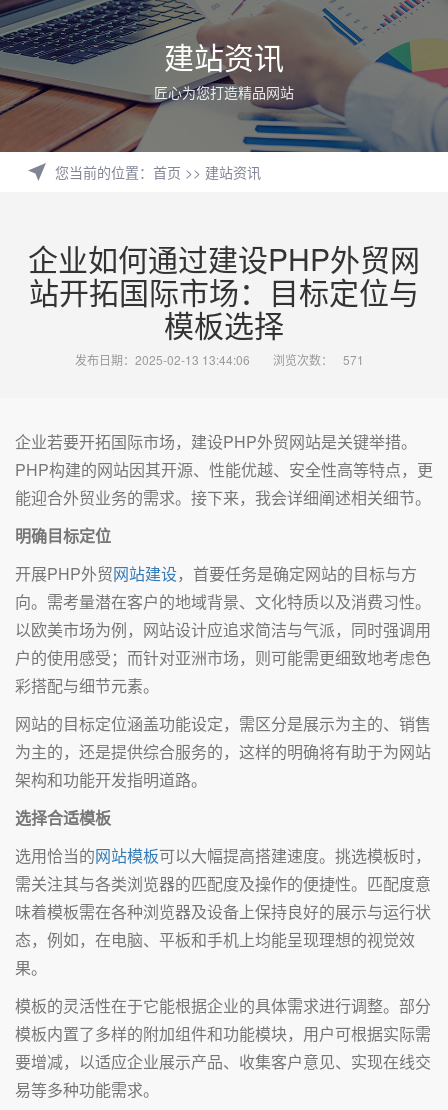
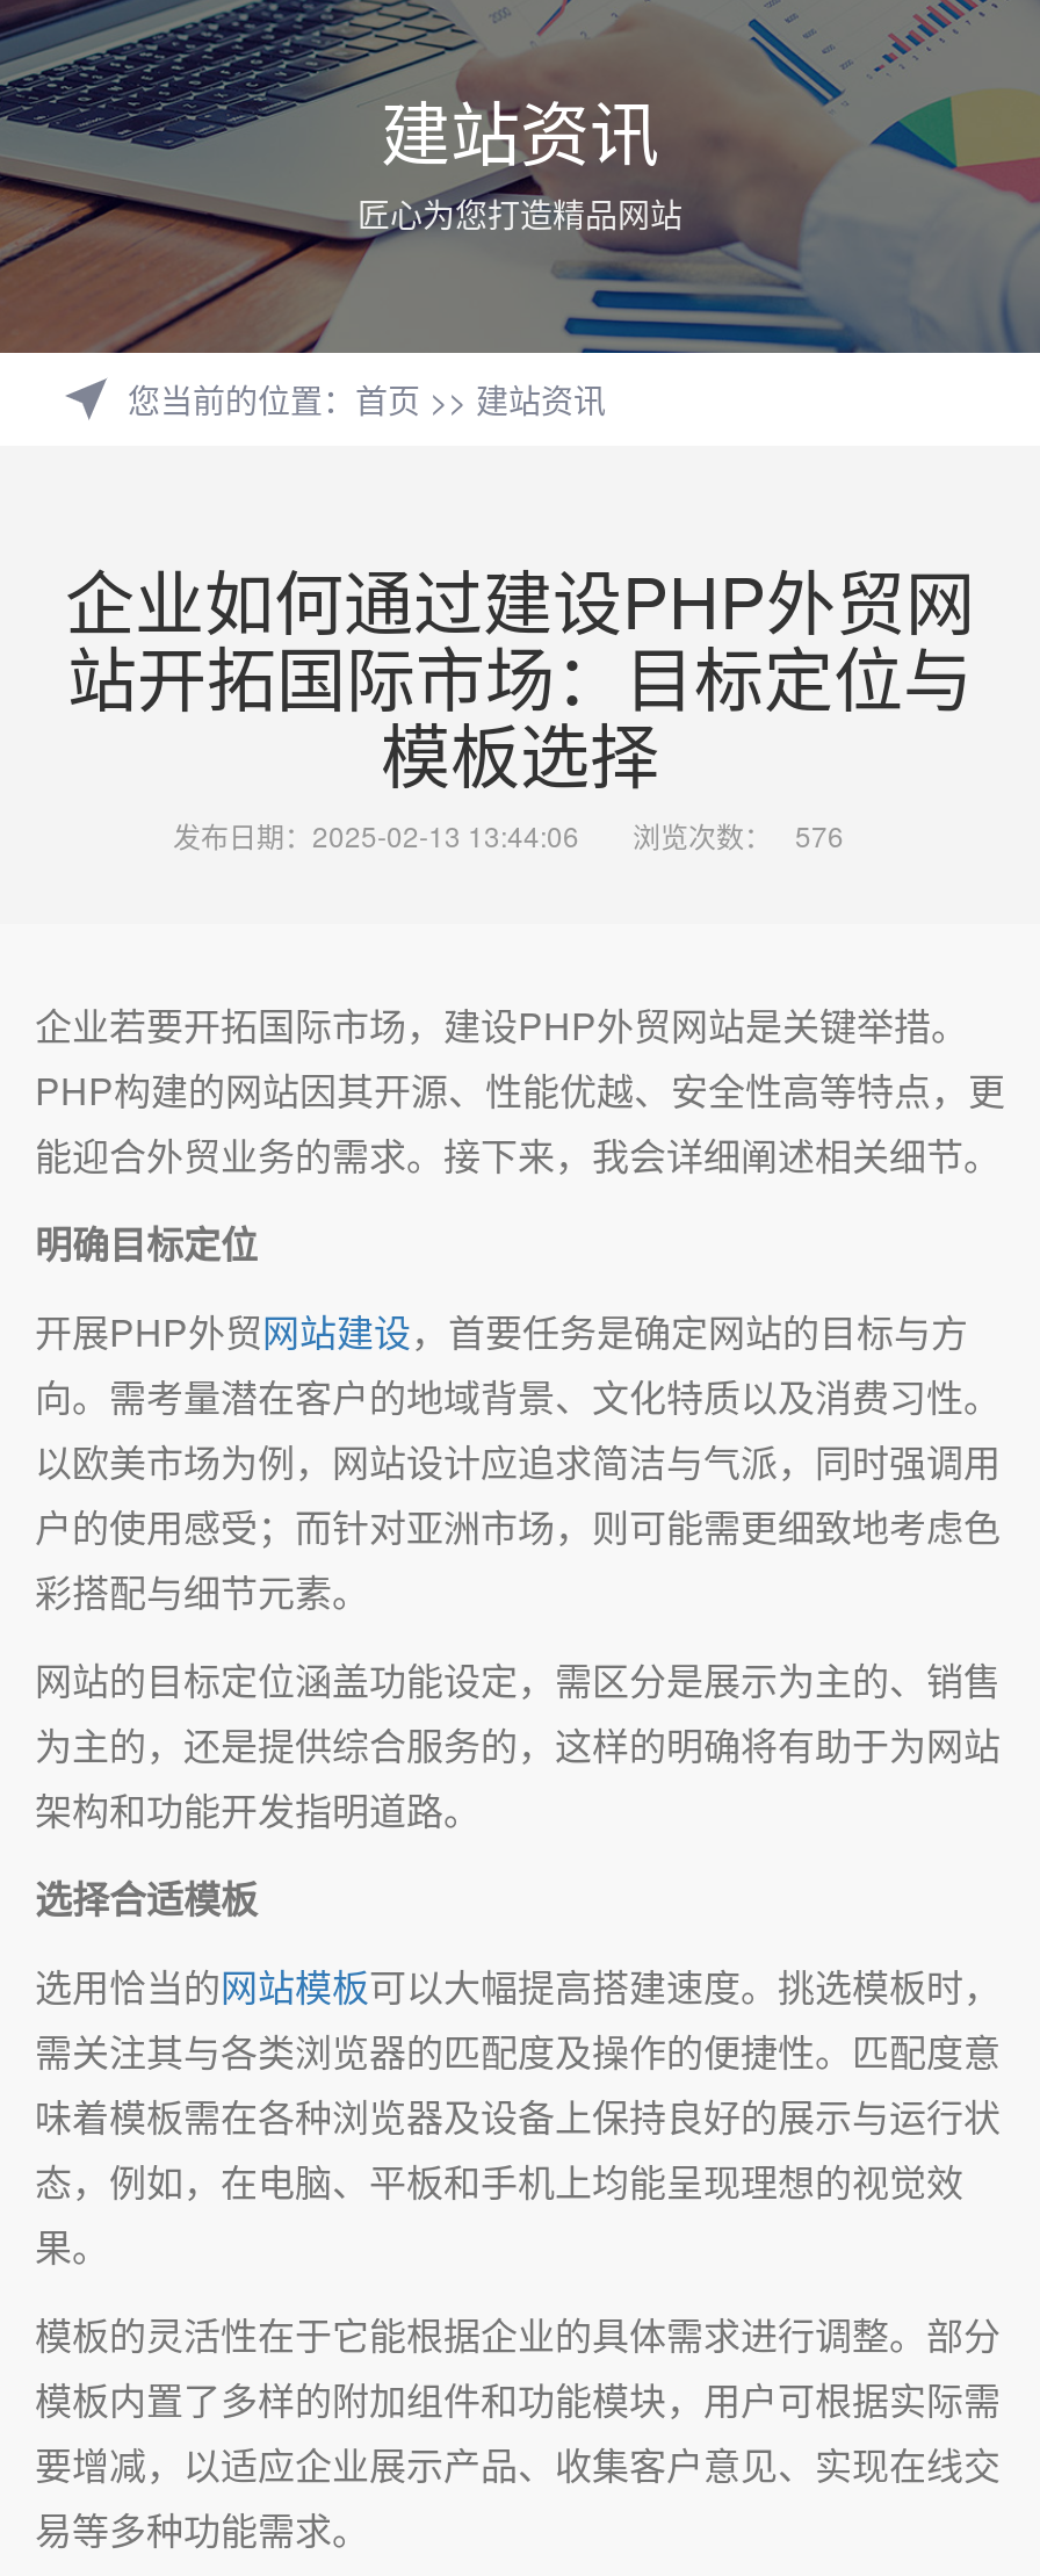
[74,351,363,368] 发布日期：2025-02-13 13:44:06 浏览次数： 571 -> [173,815,844,854] 发布日期：2025-02-13 13:44:06 浏览次数： 576

